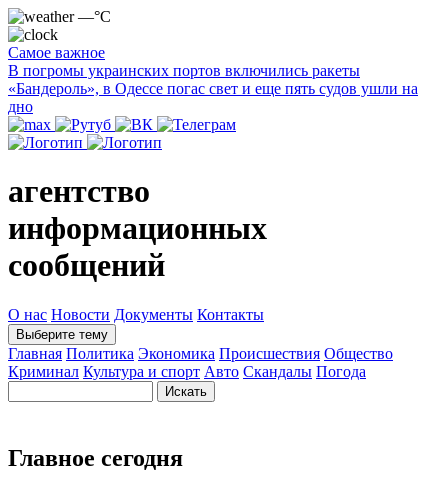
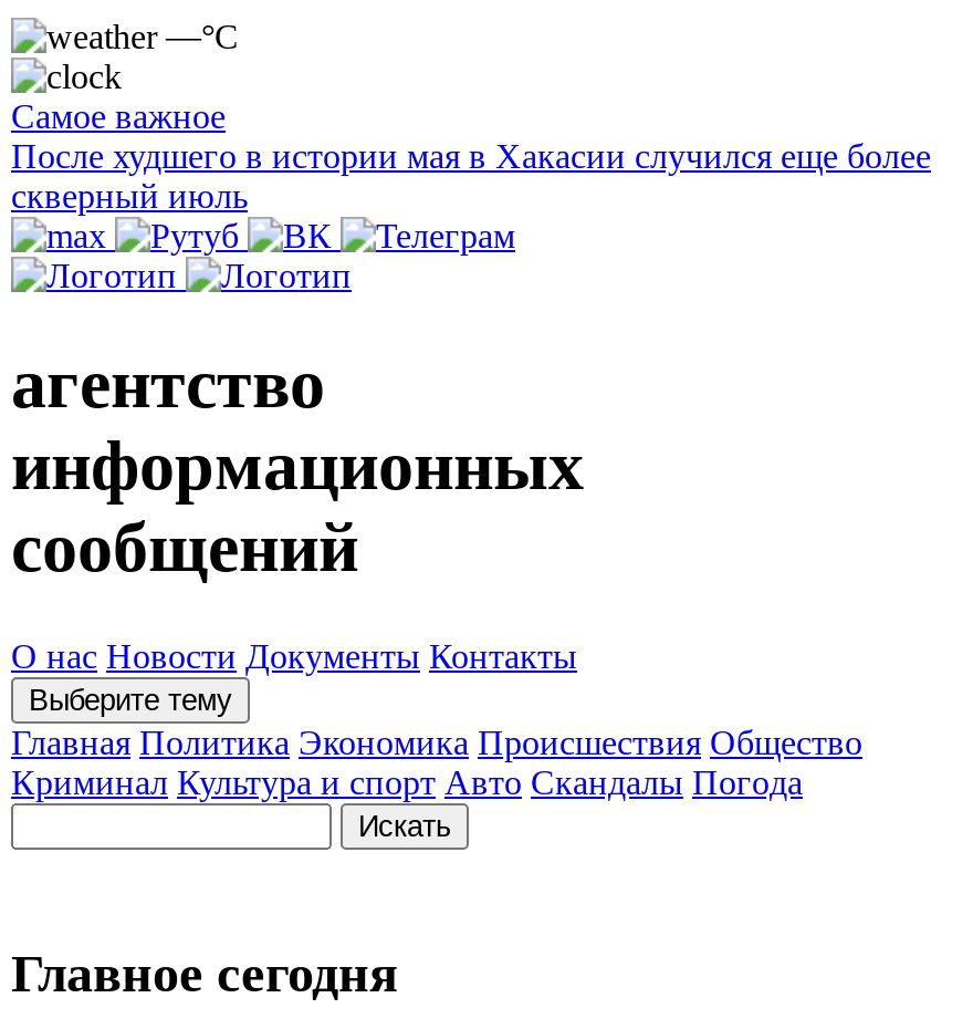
[8,62,418,115] В погромы украинских портов включились ракеты | «Бандероль», в Одессе погас свет и еще пять судов ушли на | дно -> [11,137,931,215] После худшего в истории мая в Хакасии случился еще более | скверный июль

